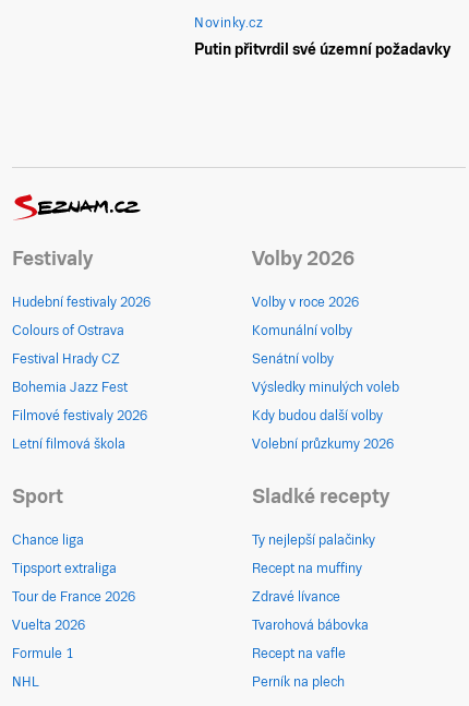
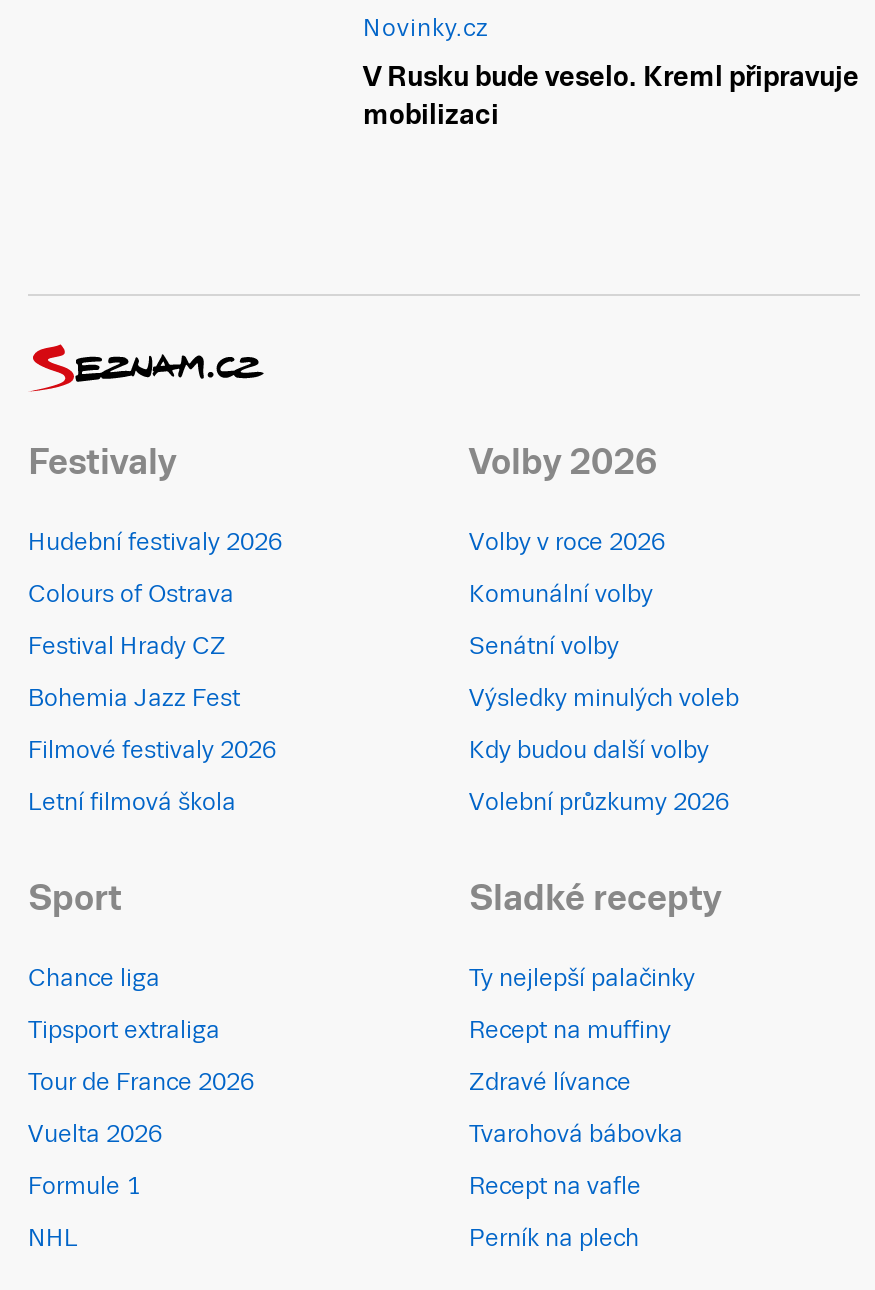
[195,40,451,58] Putin přitvrdil své územní požadavky -> [363,61,859,131] V Rusku bude veselo. Kreml připravuje | mobilizaci

